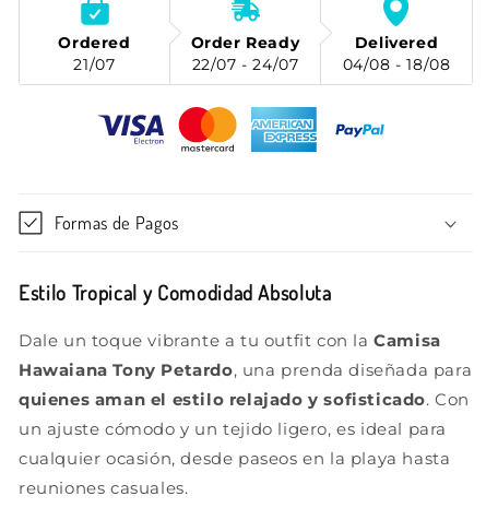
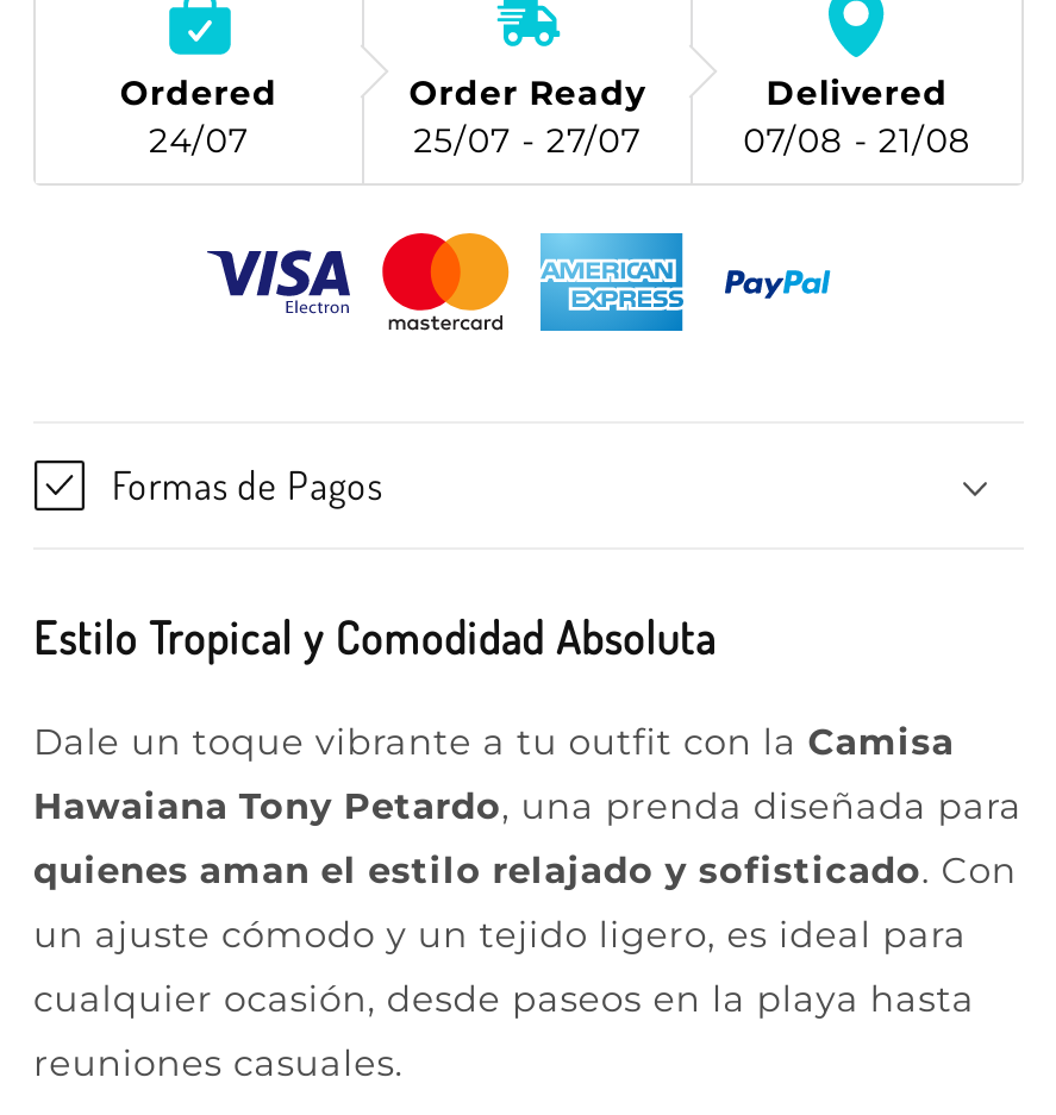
[74,54,115,74] 21/07 -> [149,118,249,161] 24/07
[192,54,299,74] 22/07 - 24/07 -> [413,118,641,161] 25/07 - 27/07
[342,54,450,74] 04/08 - 18/08 -> [743,118,971,161] 07/08 - 21/08

